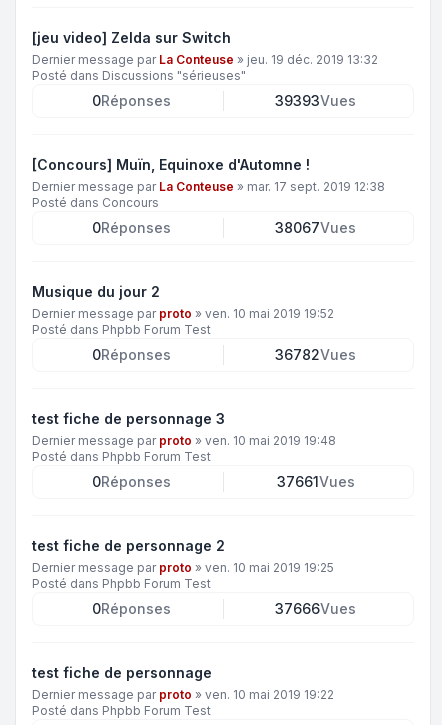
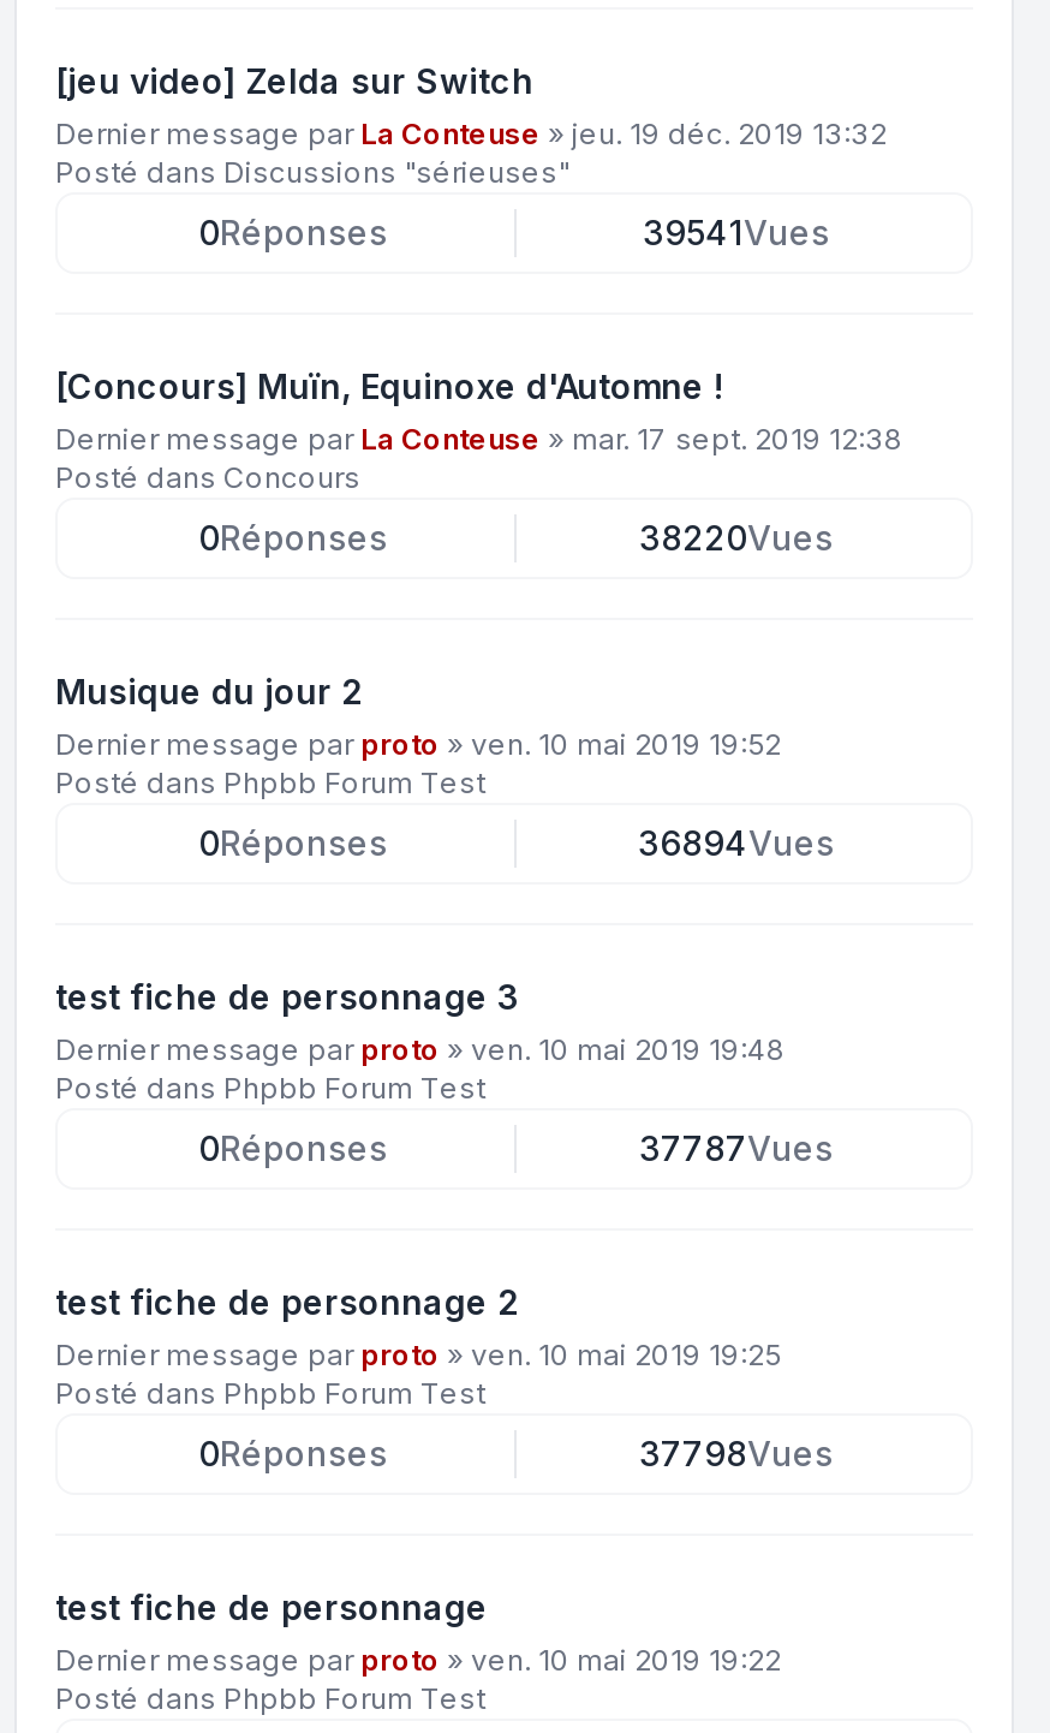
[275,92,356,109] 39393Vues -> [643,211,830,252] 39541Vues
[275,219,356,236] 38067Vues -> [639,517,834,557] 38220Vues
[275,346,356,363] 36782Vues -> [638,822,835,863] 36894Vues
[276,473,354,490] 37661Vues -> [639,1127,834,1168] 37787Vues
[275,600,356,617] 37666Vues -> [639,1432,834,1473] 37798Vues

